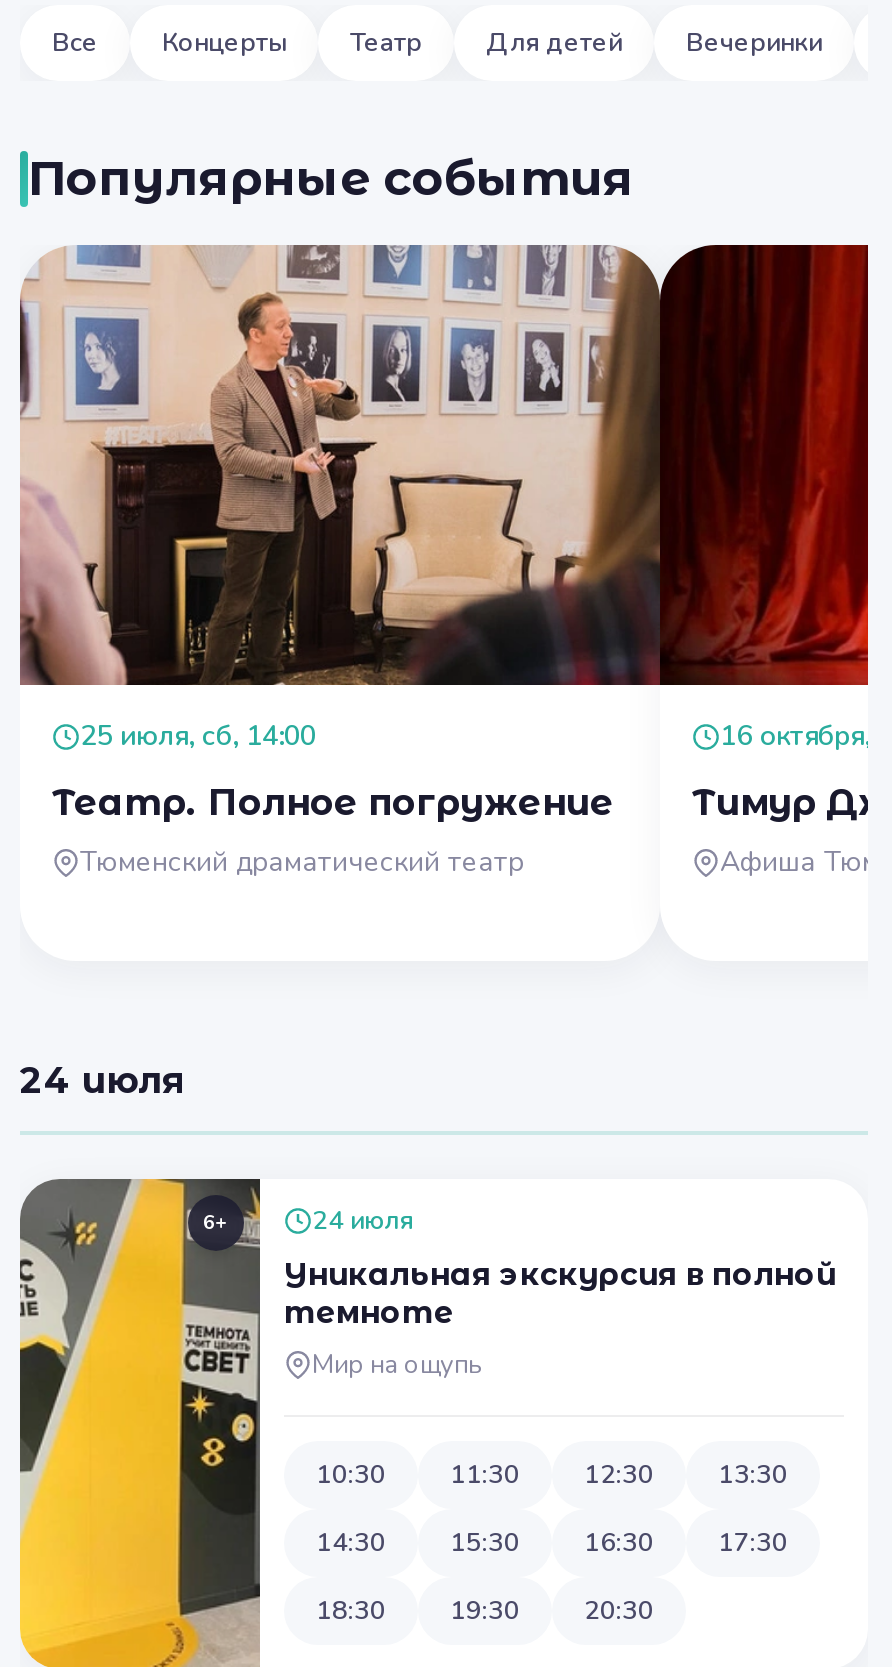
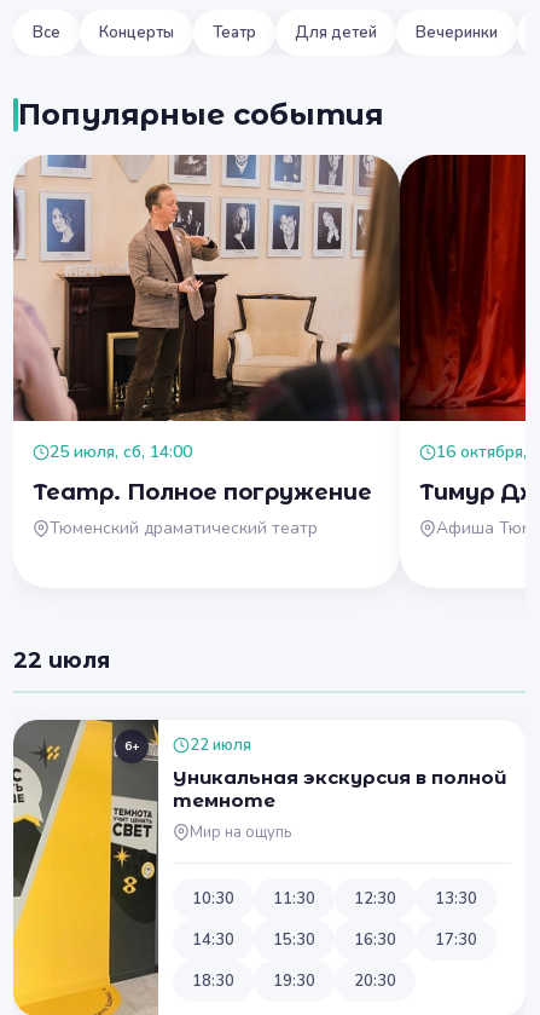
[20,1059,184,1103] 24 июля -> [13,647,110,674] 22 июля
[312,1203,414,1239] 24 июля -> [190,734,251,756] 22 июля

